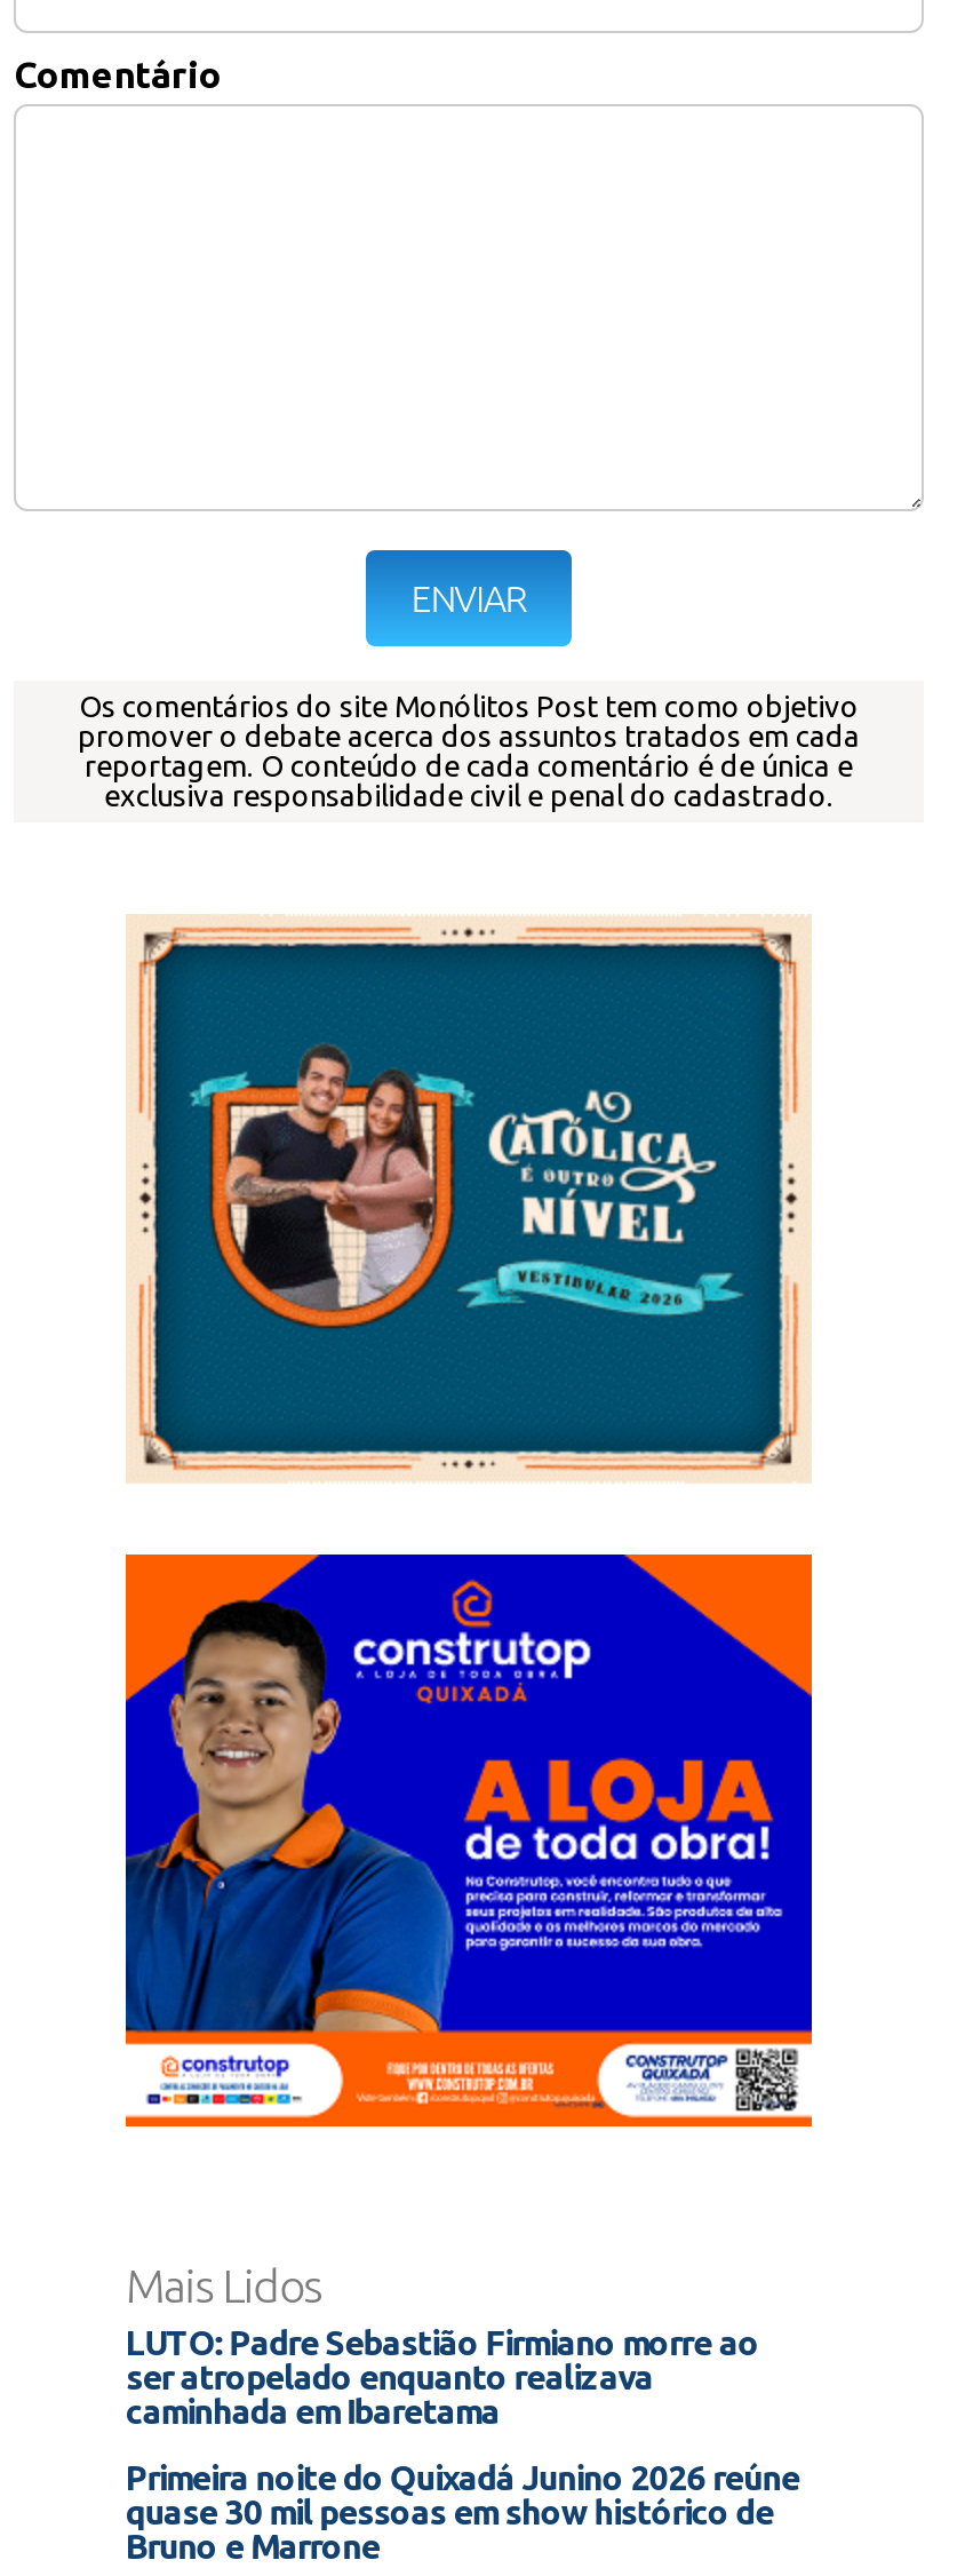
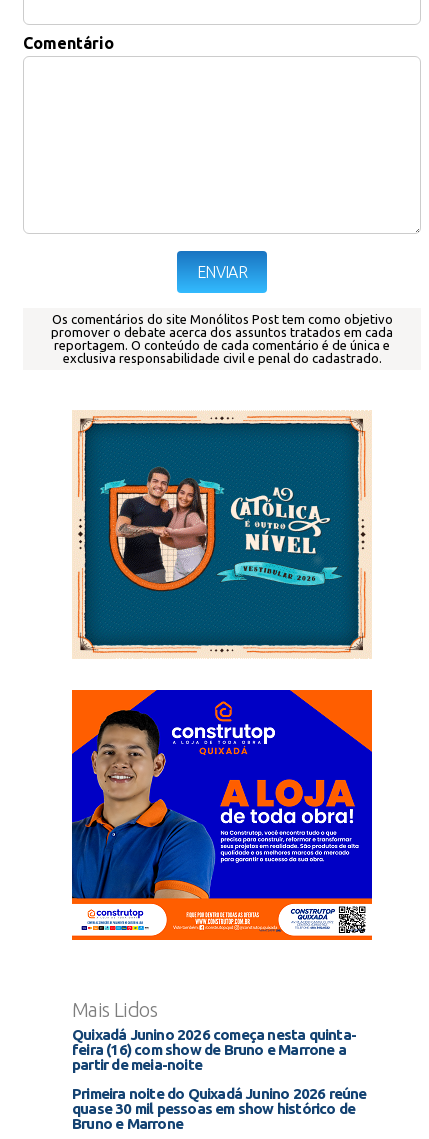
[126,2323,759,2431] LUTO: Padre Sebastião Firmiano morre ao | ser atropelado enquanto realizava | caminhada em Ibaretama -> [72,1026,356,1073] Quixadá Junino 2026 começa nesta quinta- | feira (16) com show de Bruno e Marrone a | partir de meia-noite

